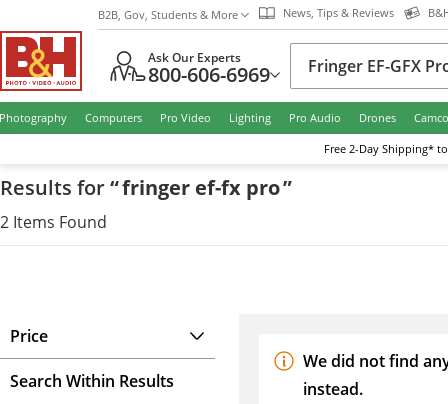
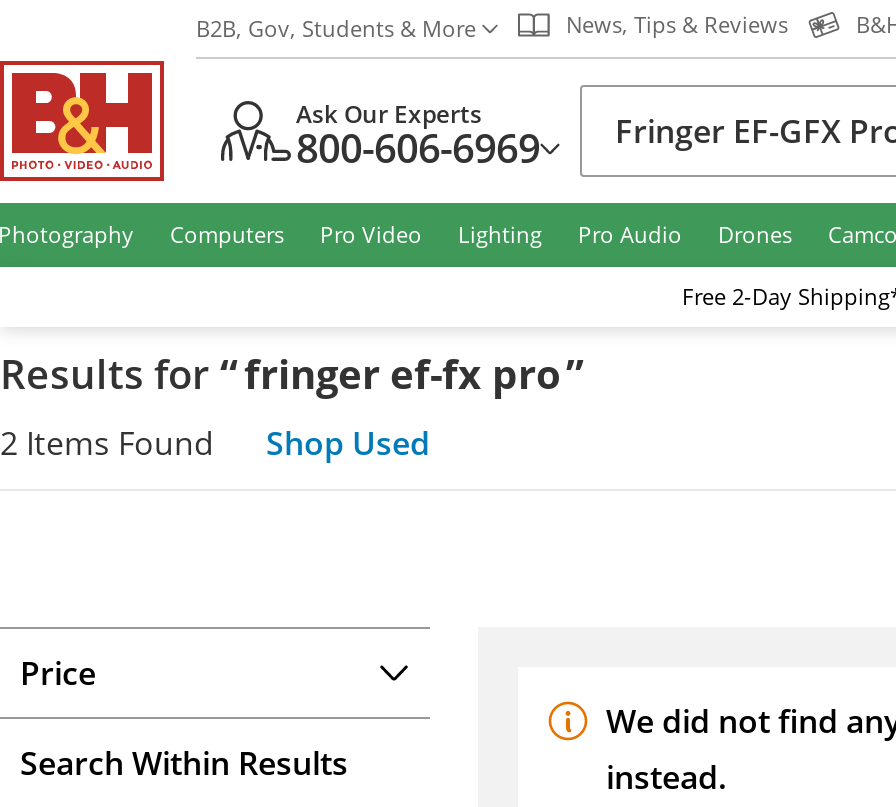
none -> [266,421,430,465] Shop Used

